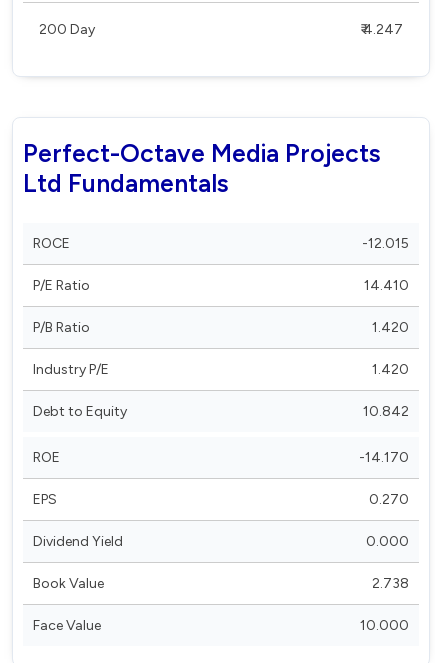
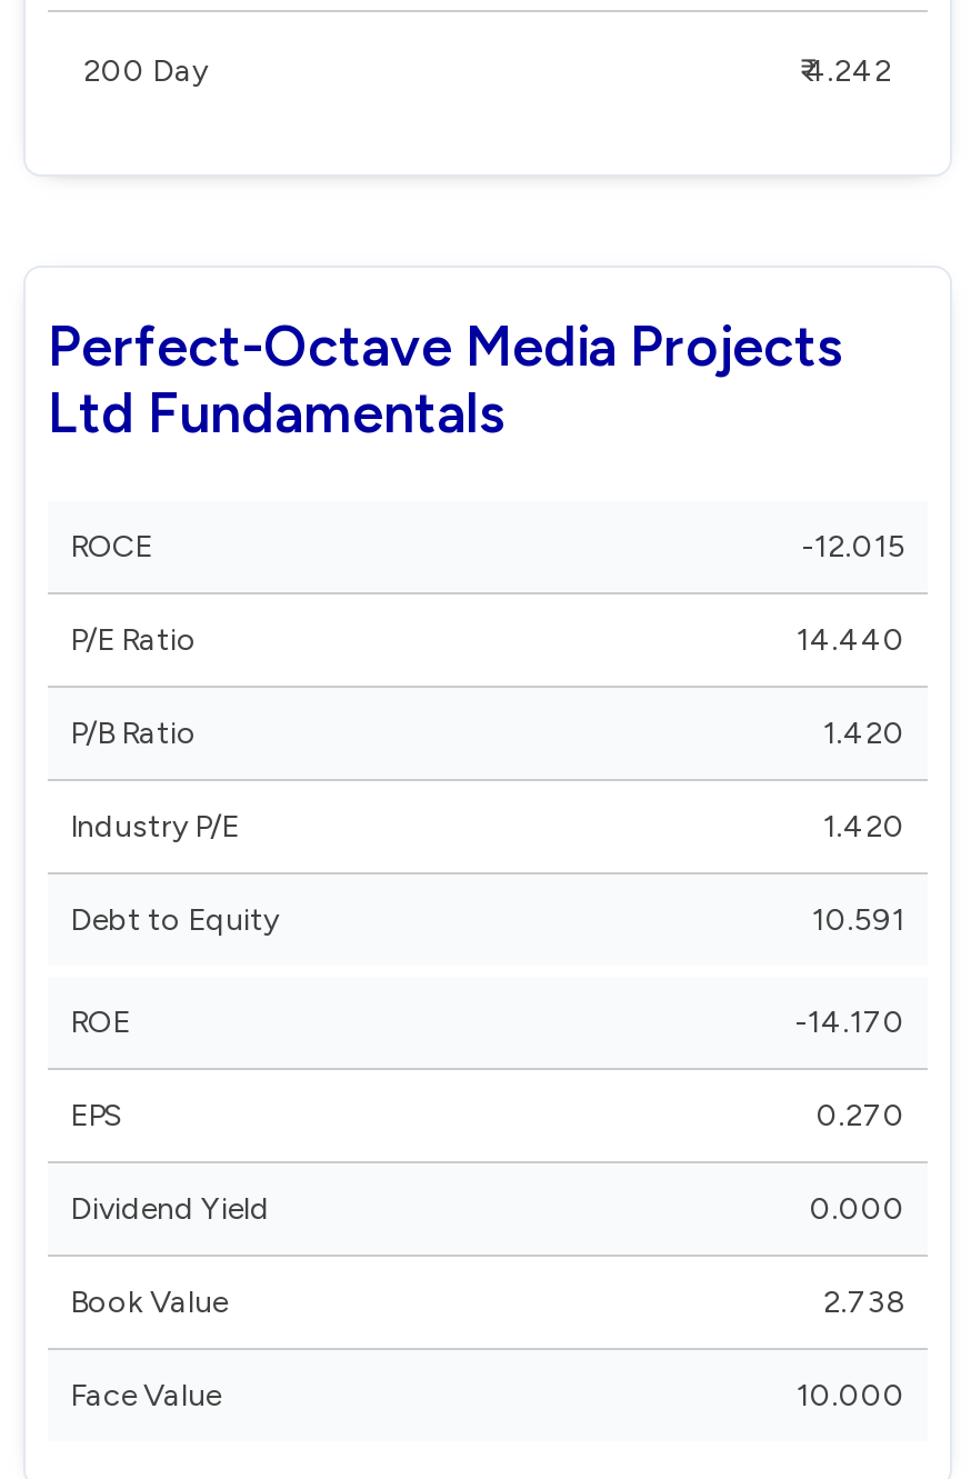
[360,21,403,38] ₹ 4.247 -> [799,52,892,90] ₹ 4.242
[364,277,409,294] 14.410 -> [797,621,905,659] 14.440
[363,403,409,420] 10.842 -> [812,901,905,939] 10.591

